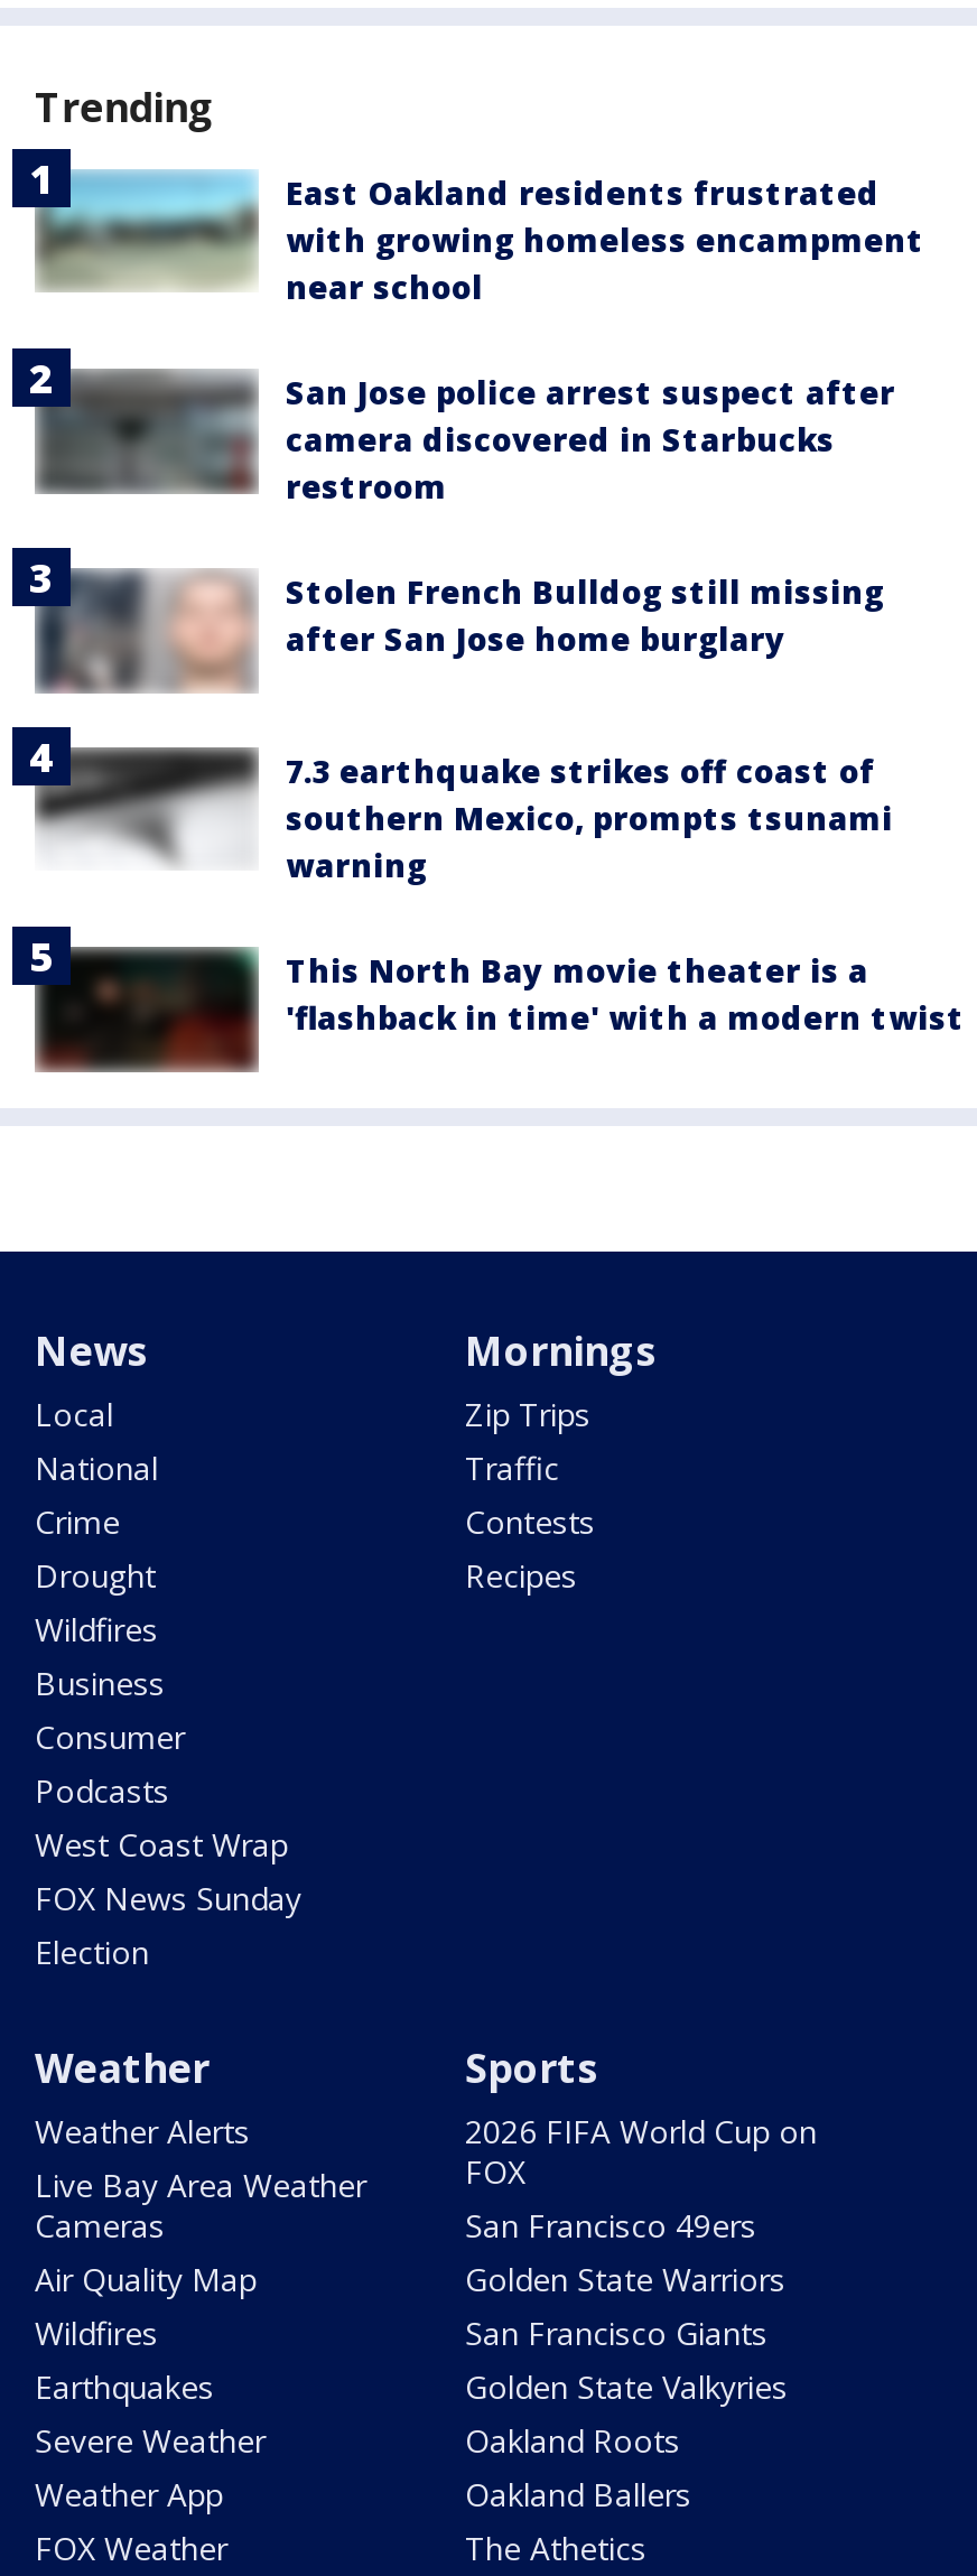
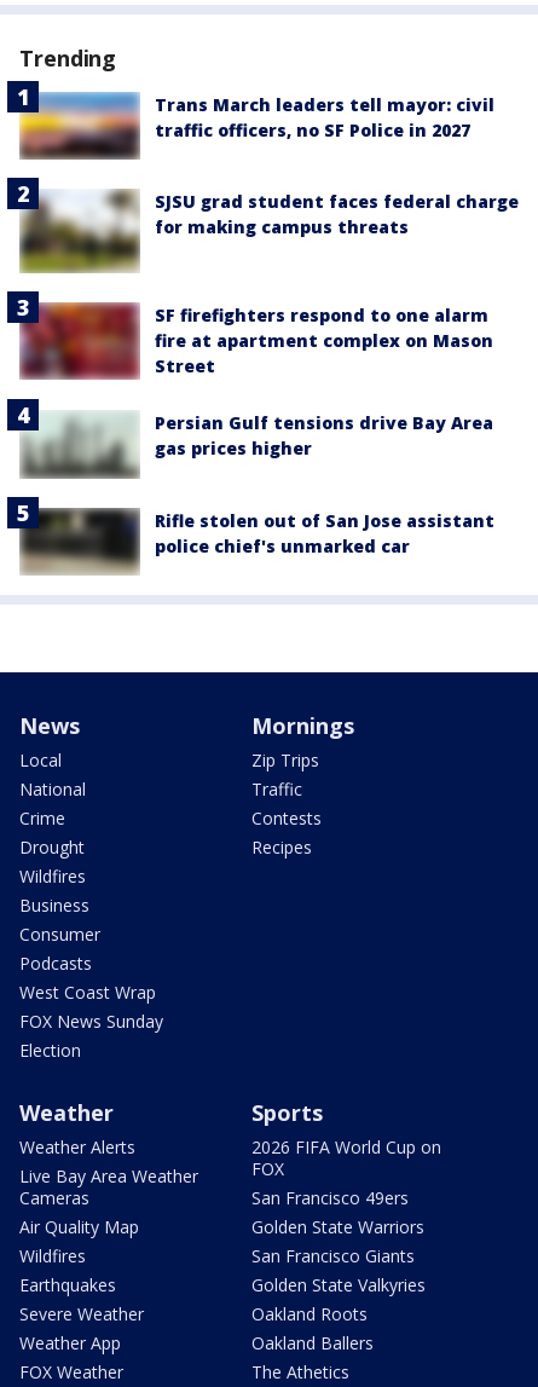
[35,170,924,307] [image] | East Oakland residents frustrated | with growing homeless encampment | near school -> [19,93,494,161] [image] | Trans March leaders tell mayor: civil | traffic officers, no SF Police in 2027
[10,335,895,506] [image] | San Jose police arrest suspect after | camera discovered in Starbucks | restroom -> [6,177,519,274] [image] | SJSU grad student faces federal charge | for making campus threats
[37,568,884,703] [image] | Stolen French Bulldog still missing | after San Jose home burglary -> [19,300,493,381] [image] | SF firefighters respond to one alarm | fire at apartment complex on Mason | Street
[10,725,893,886] [image] | 7.3 earthquake strikes off coast of | southern Mexico, prompts tsunami | warning -> [6,393,493,480] [image] | Persian Gulf tensions drive Bay Area | gas prices higher
[35,942,965,1072] [image] | This North Bay movie theater is a | 'flashback in time' with a modern twist -> [19,509,494,574] [image] | Rifle stolen out of San Jose assistant | police chief's unmarked car

